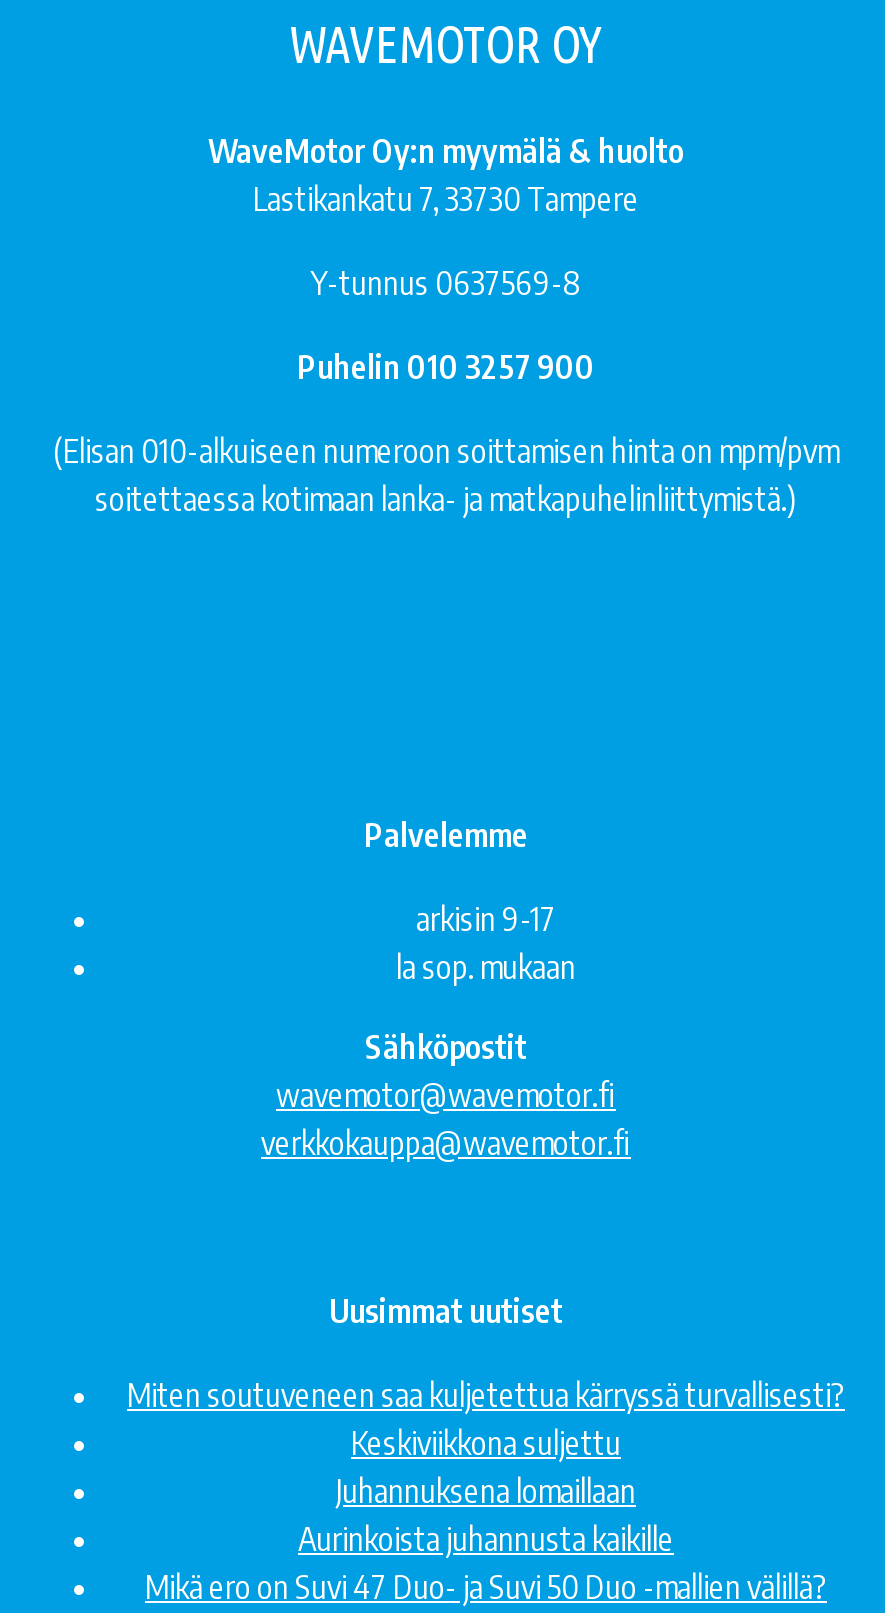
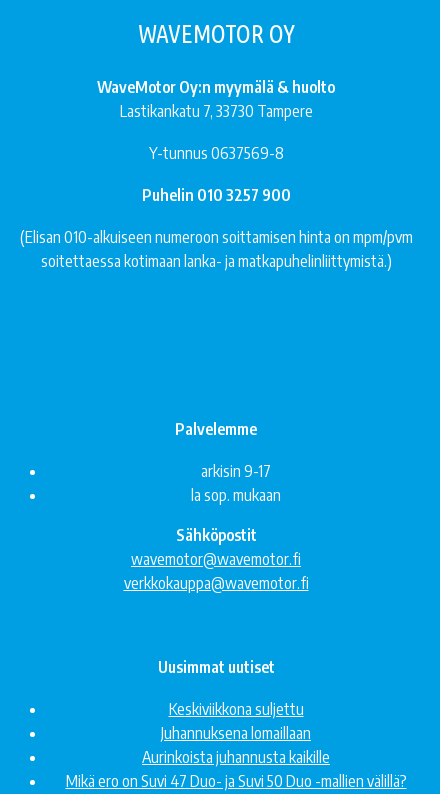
[127,1376,845,1416] Miten soutuveneen saa kuljetettua kärryssä turvallisesti? -> none

